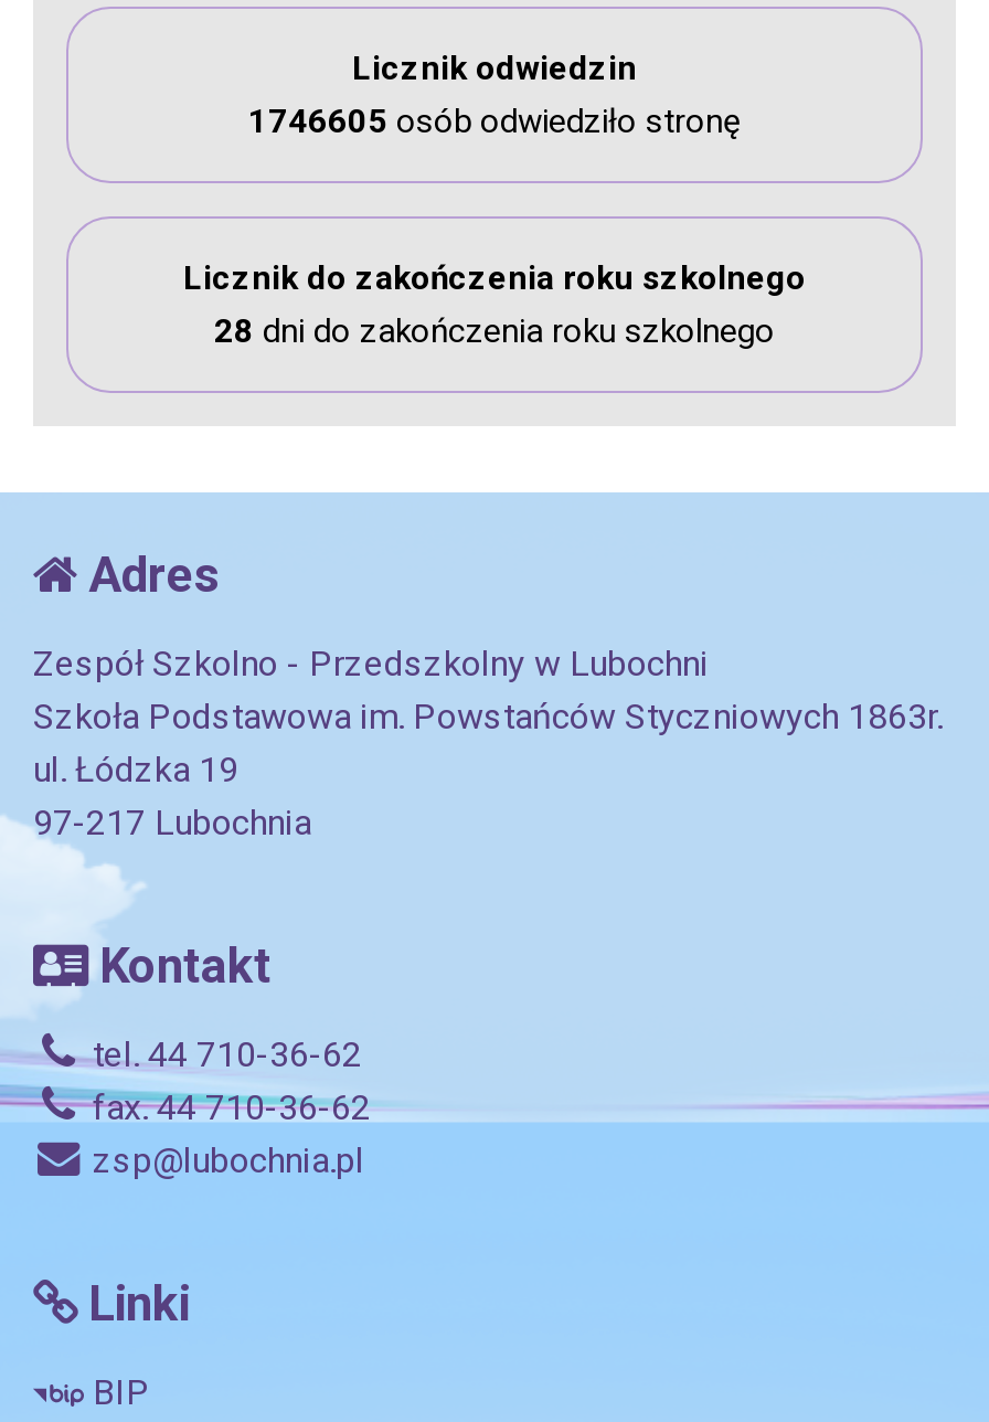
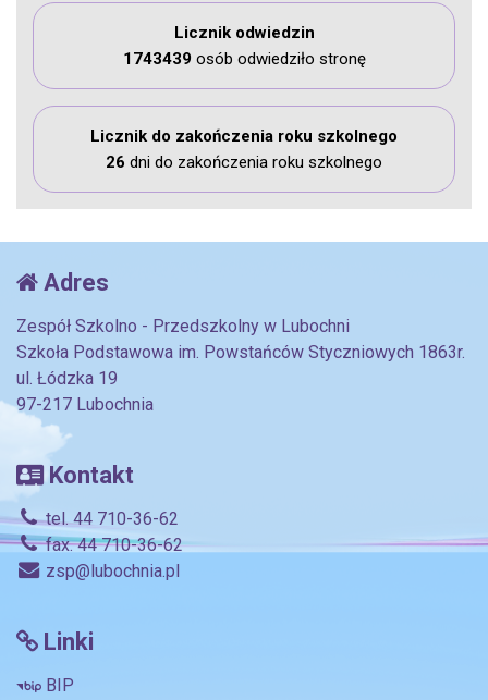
[248,103,741,142] 1746605 osób odwiedziło stronę -> [123,50,365,69] 1743439 osób odwiedziło stronę
[214,312,775,352] 28 dni do zakończenia roku szkolnego -> [106,153,382,173] 26 dni do zakończenia roku szkolnego

